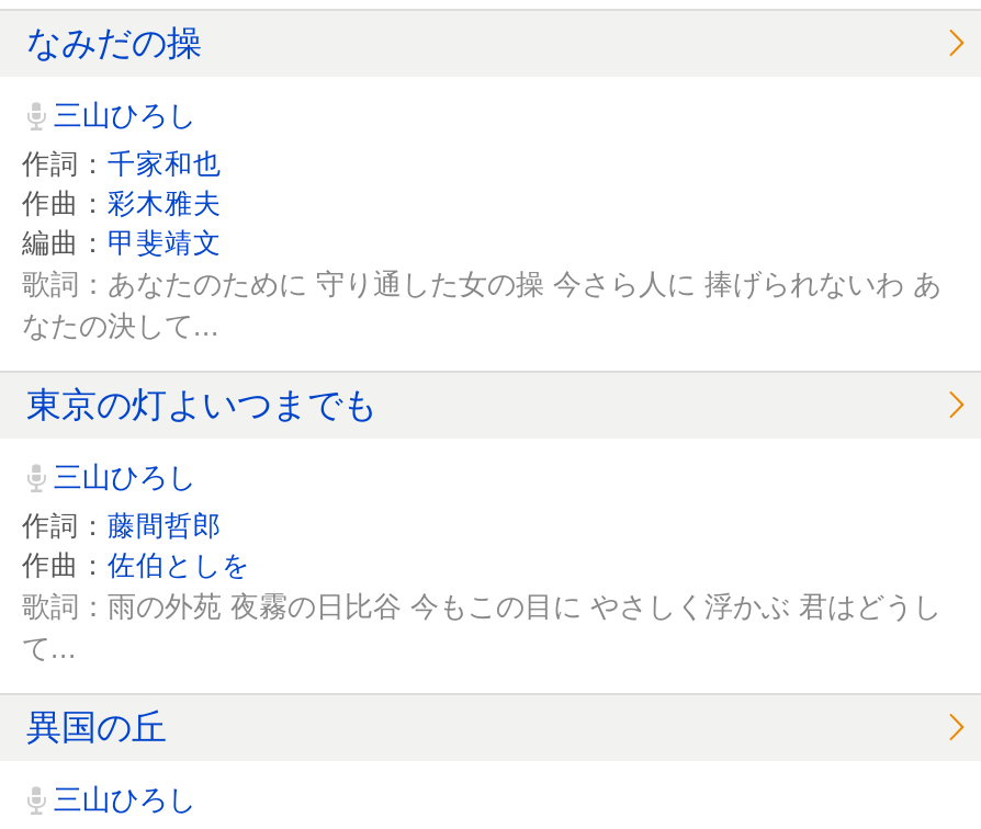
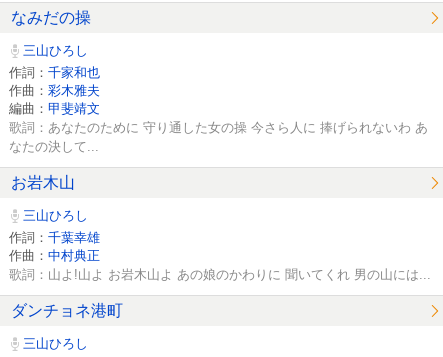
[26,386,377,423] 東京の灯よいつまでも -> [11,174,75,191] お岩木山
[22,510,941,664] 作詞：藤間哲郎 | 作曲：佐伯としを | 歌詞：雨の外苑 夜霧の日比谷 今もこの目に やさしく浮かぶ 君はどうし | て... -> [9,231,431,282] 作詞：千葉幸雄 | 作曲：中村典正 | 歌詞：山よ!山よ お岩木山よ あの娘のかわりに 聞いてくれ 男の山には...
[26,708,167,746] 異国の丘 -> [11,302,123,319] ダンチョネ港町

